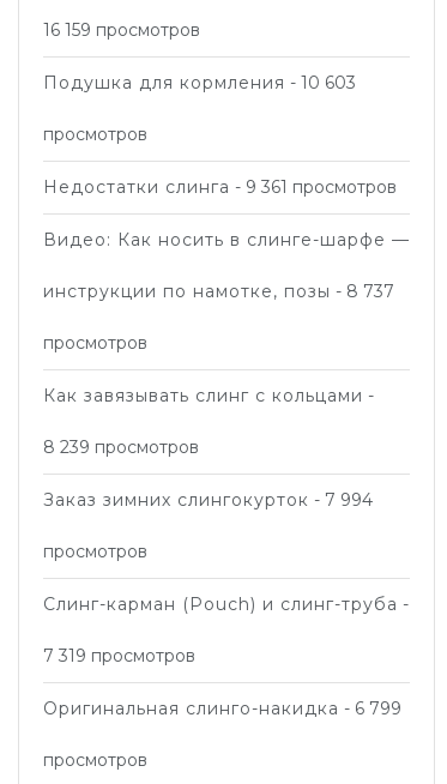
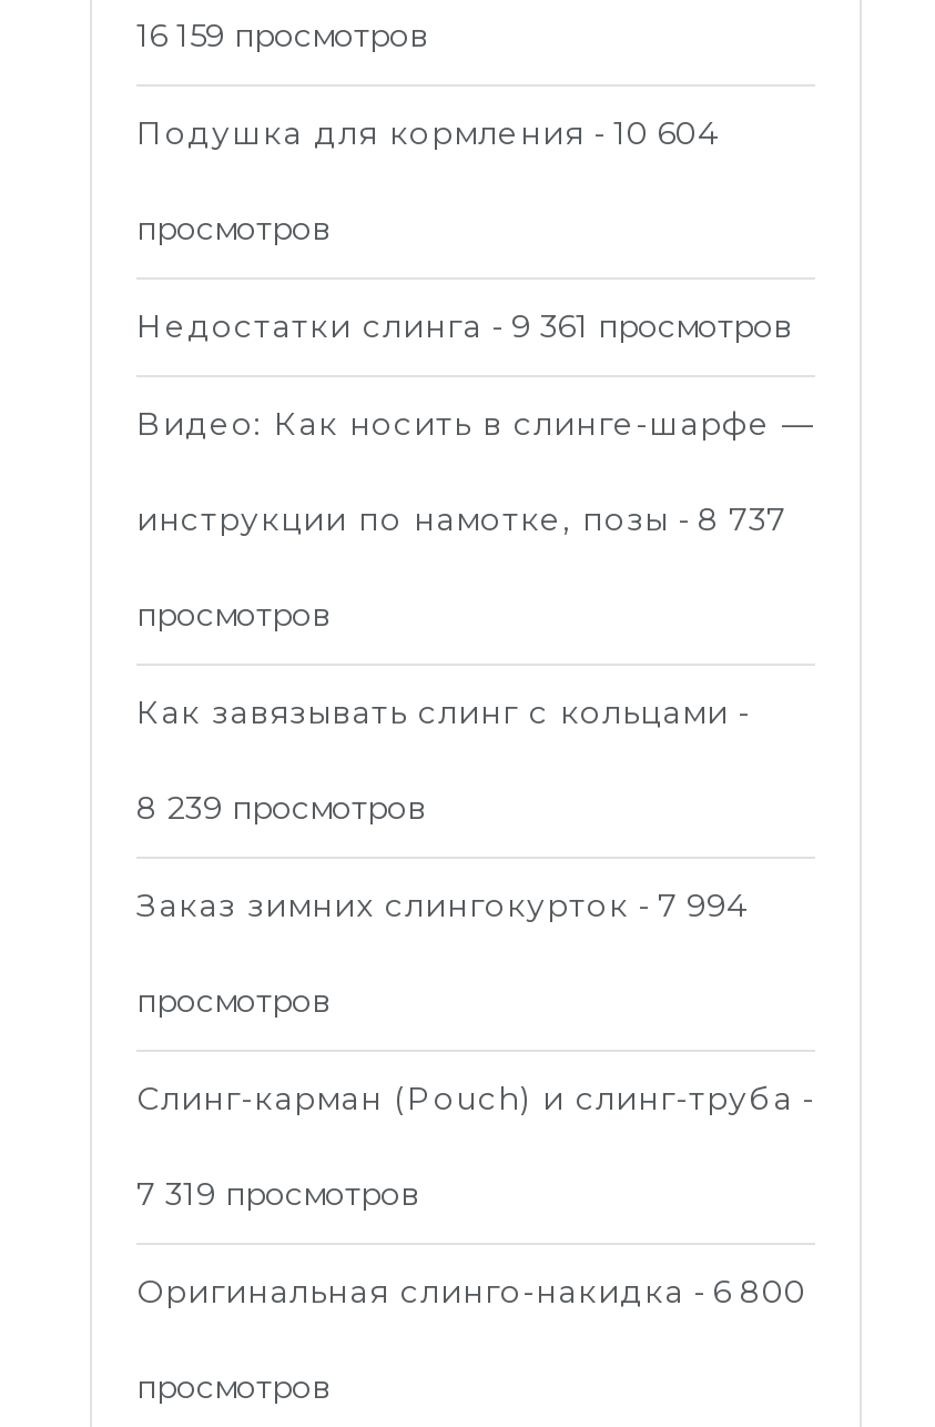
[43,71,356,93] Подушка для кормления - 10 603 -> [136,112,718,152] Подушка для кормления - 10 604
[43,697,401,719] Оригинальная слинго-накидка - 6 799 -> [136,1271,806,1311] Оригинальная слинго-накидка - 6 800

